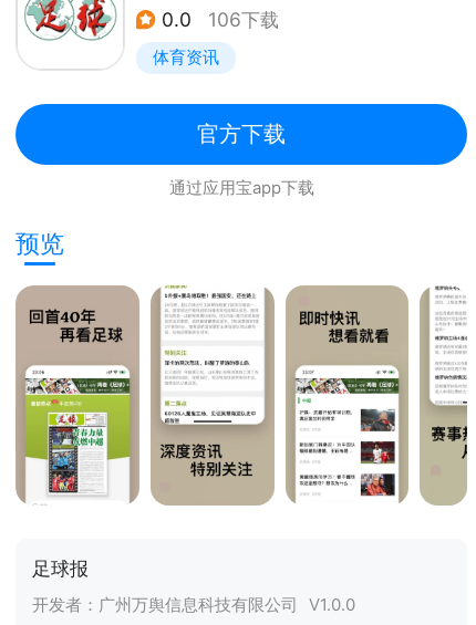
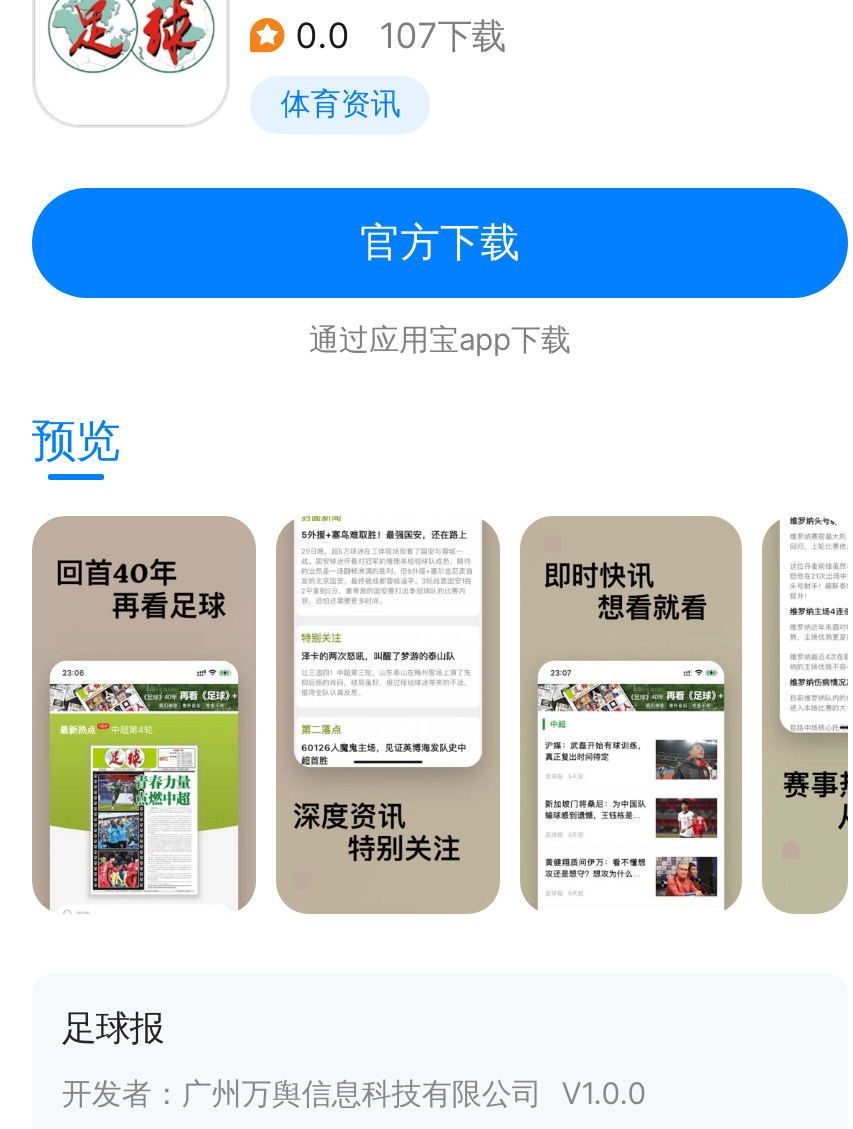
[161,8,279,31] 0.0 106下载 -> [296,15,505,57] 0.0 107下载

